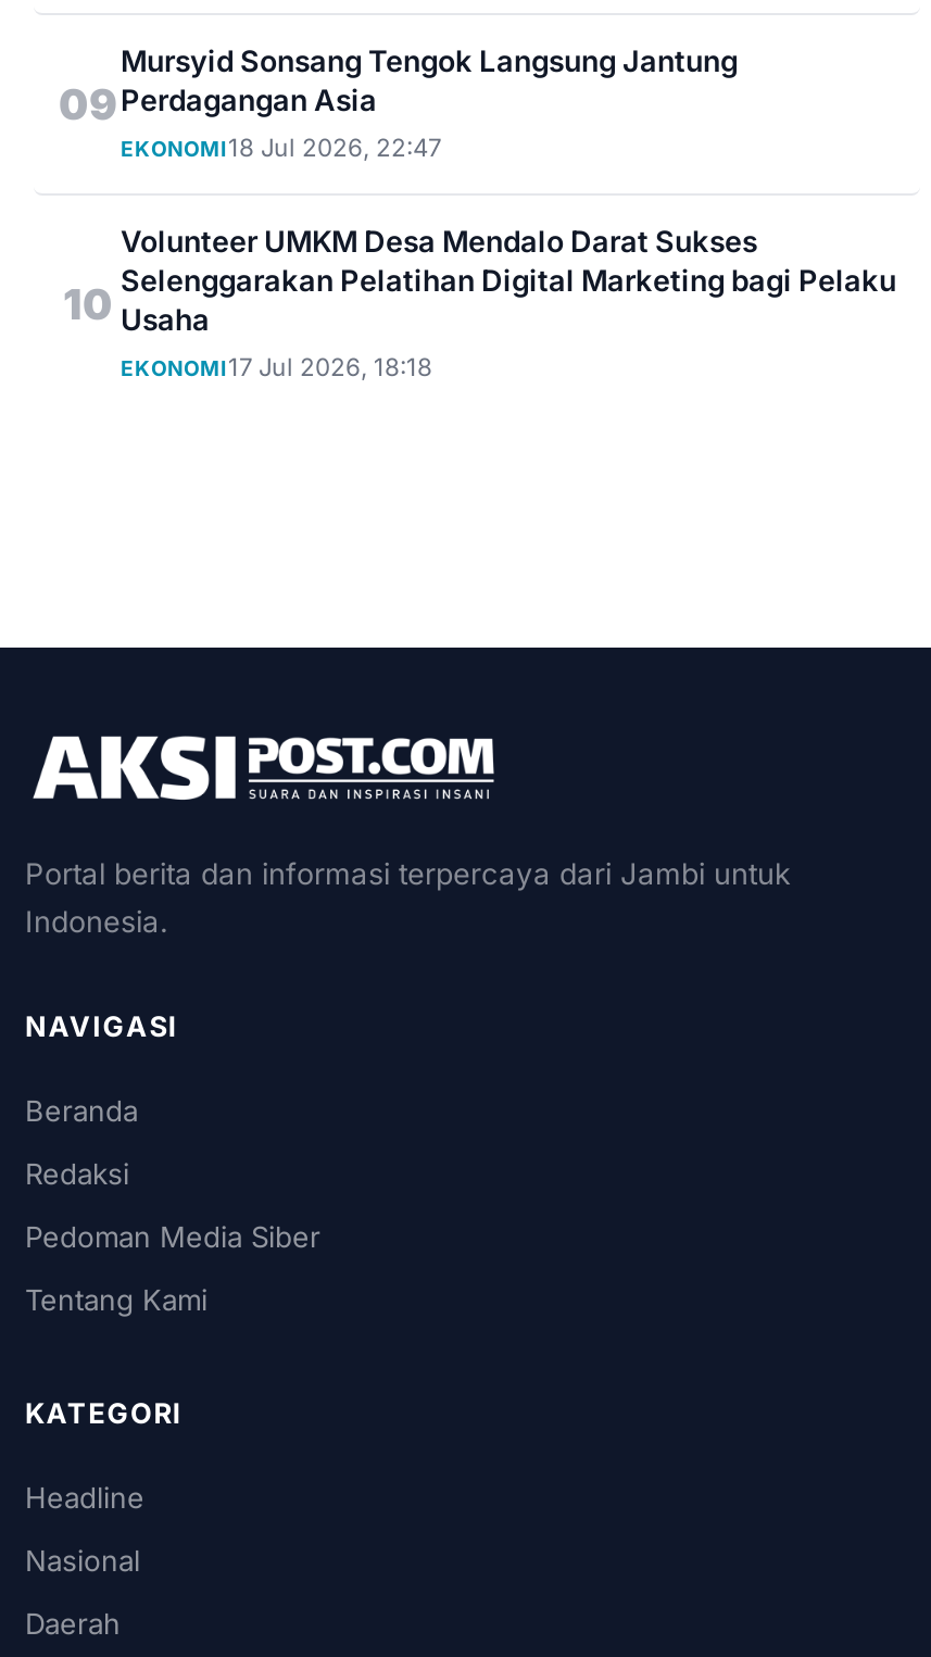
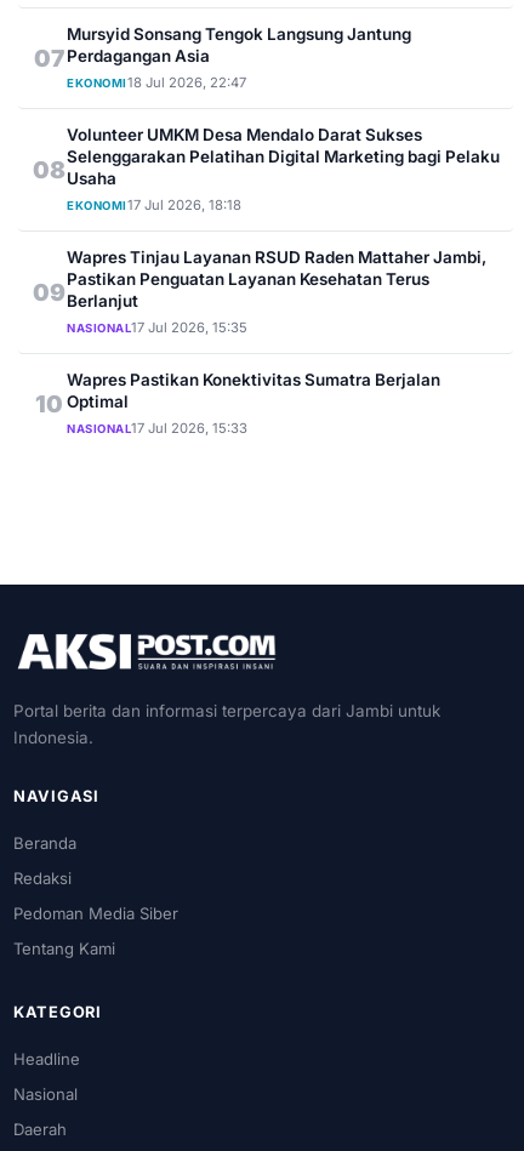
[59,77,377,130] 09 Perdagangan Asia -> [33,43,210,72] 07 Perdagangan Asia
[63,263,896,337] 10 Selenggarakan Pelatihan Digital Marketing bagi Pelaku Usaha -> [32,147,500,188] 08 Selenggarakan Pelatihan Digital Marketing bagi Pelaku Usaha
none -> [32,277,65,306] 09
none -> [35,248,486,418] Wapres Tinjau Layanan RSUD Raden Mattaher Jambi, | Pastikan Penguatan Layanan Kesehatan Terus | Berlanjut | NASIONAL17 Jul 2026, 15:35 | 10
none -> [67,370,440,437] Wapres Pastikan Konektivitas Sumatra Berjalan | Optimal | NASIONAL17 Jul 2026, 15:33

